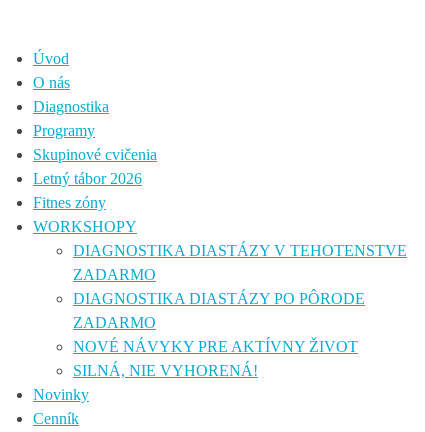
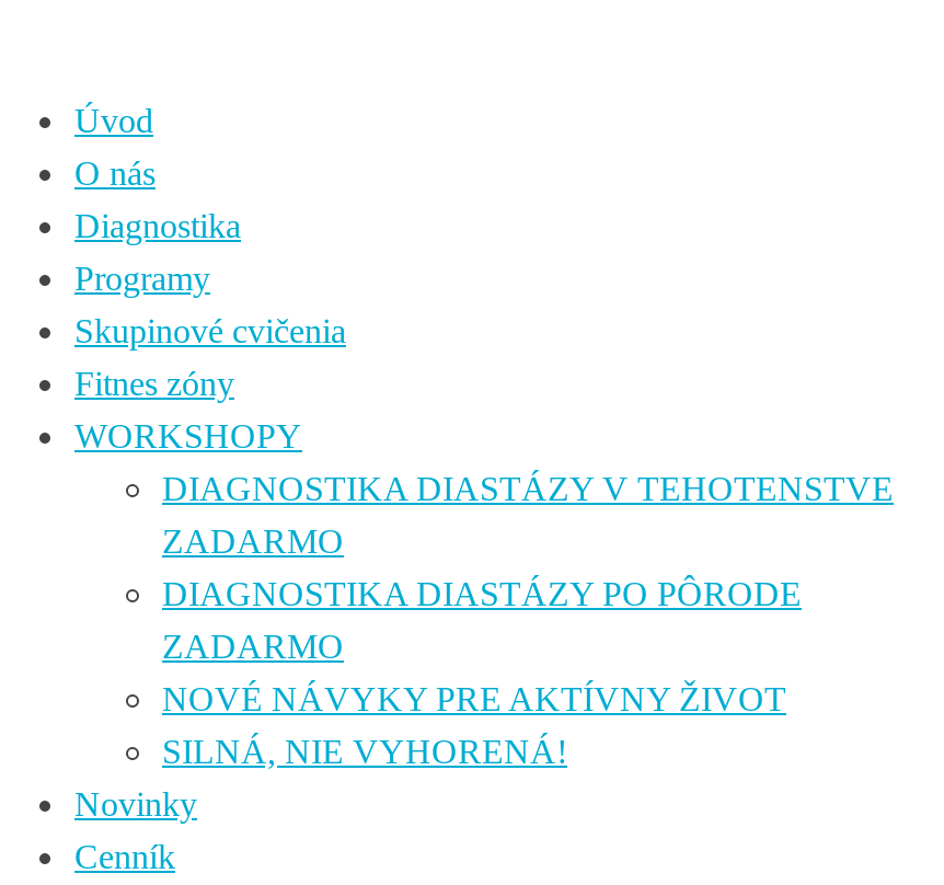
[33,170,142,187] Letný tábor 2026 -> none

